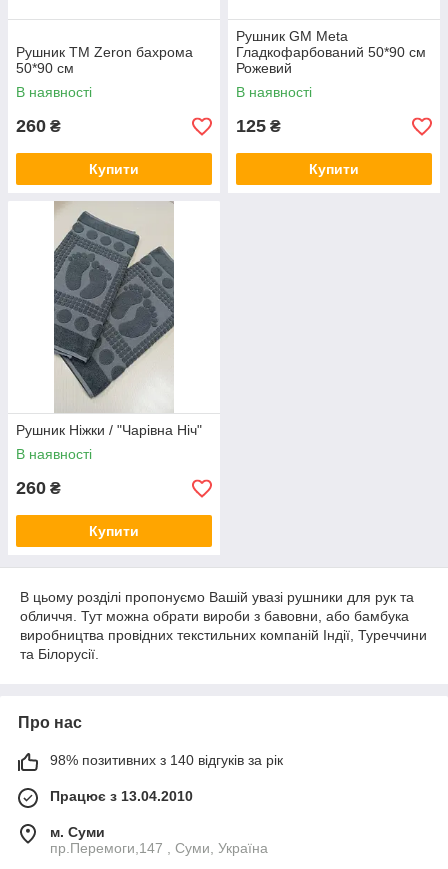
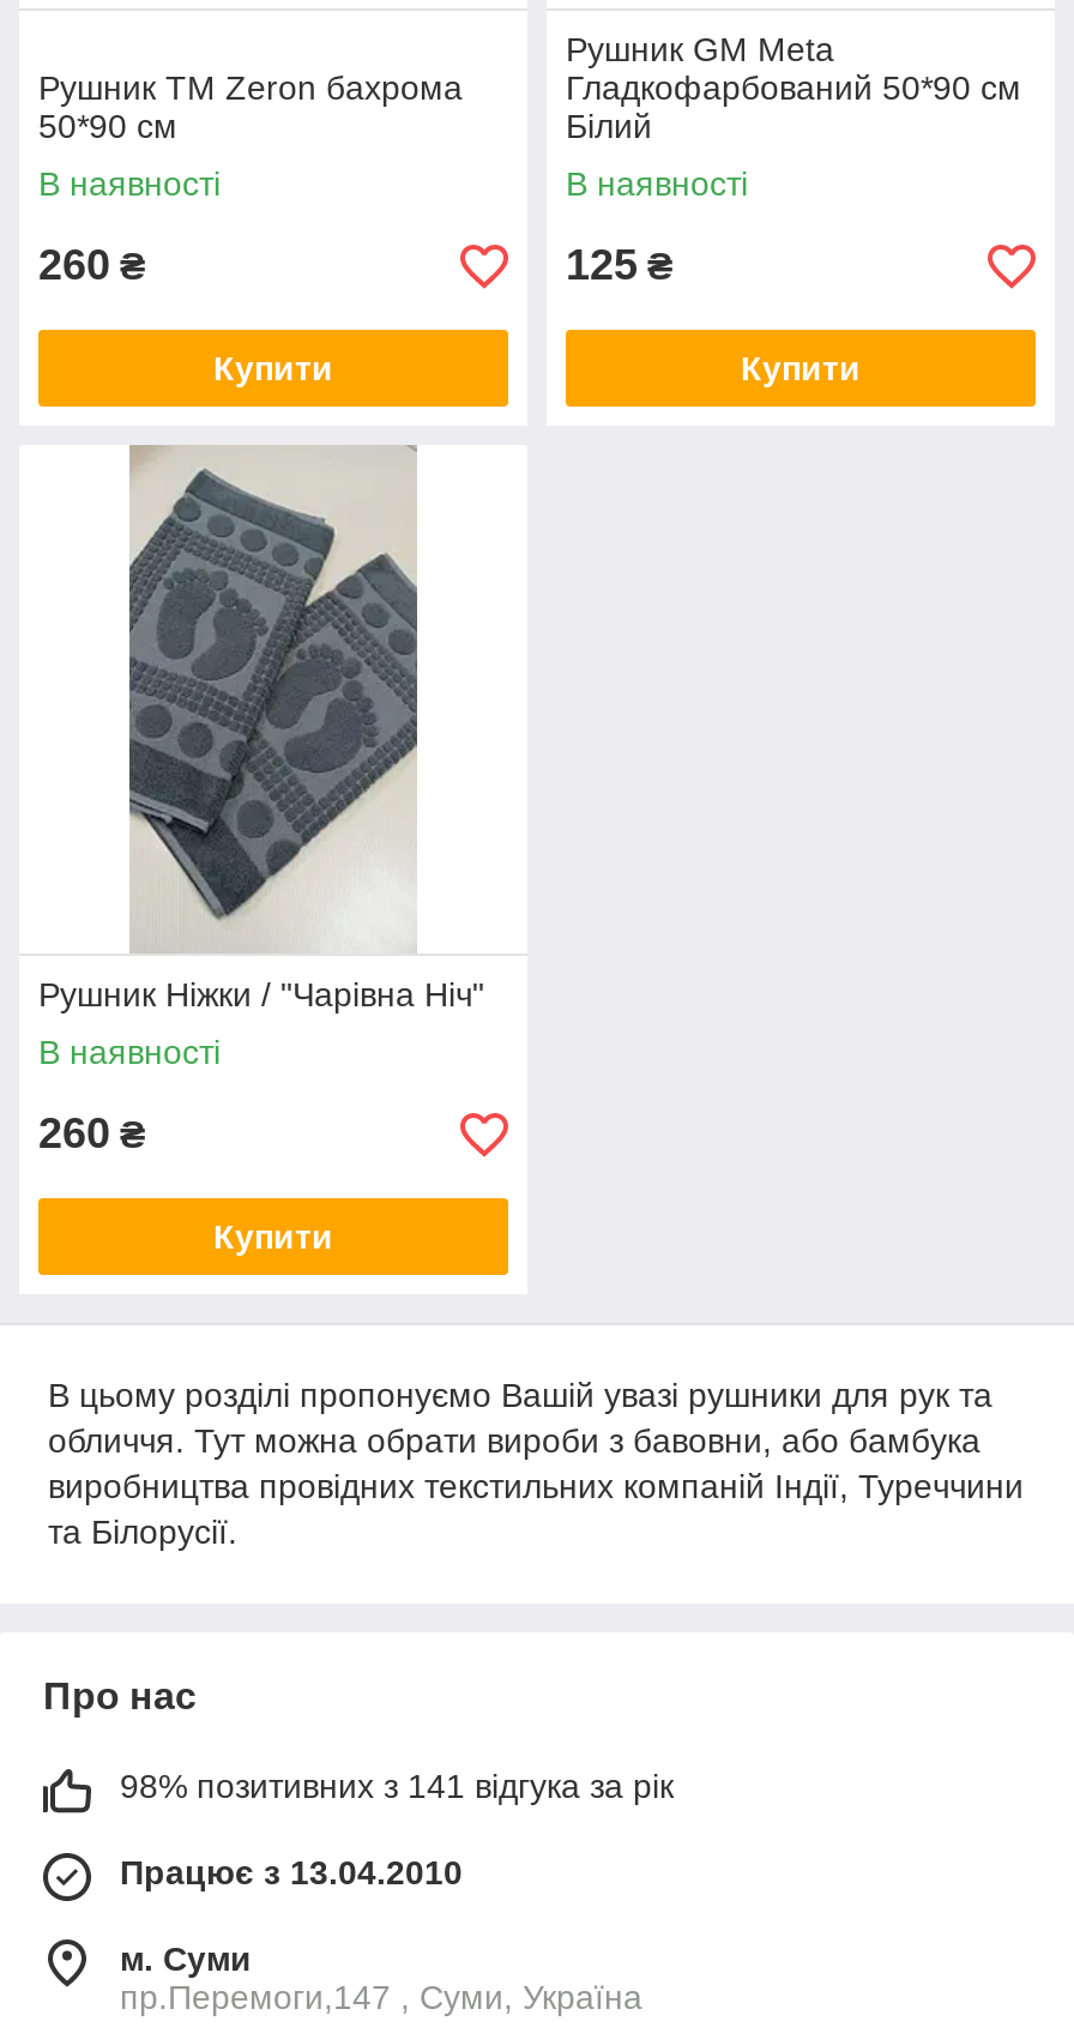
[236,60,292,76] Рожевий -> [566,107,652,145] Білий
[50,752,283,768] 98% позитивних з 140 відгуків за рік -> [120,1767,674,1805] 98% позитивних з 141 відгука за рік

